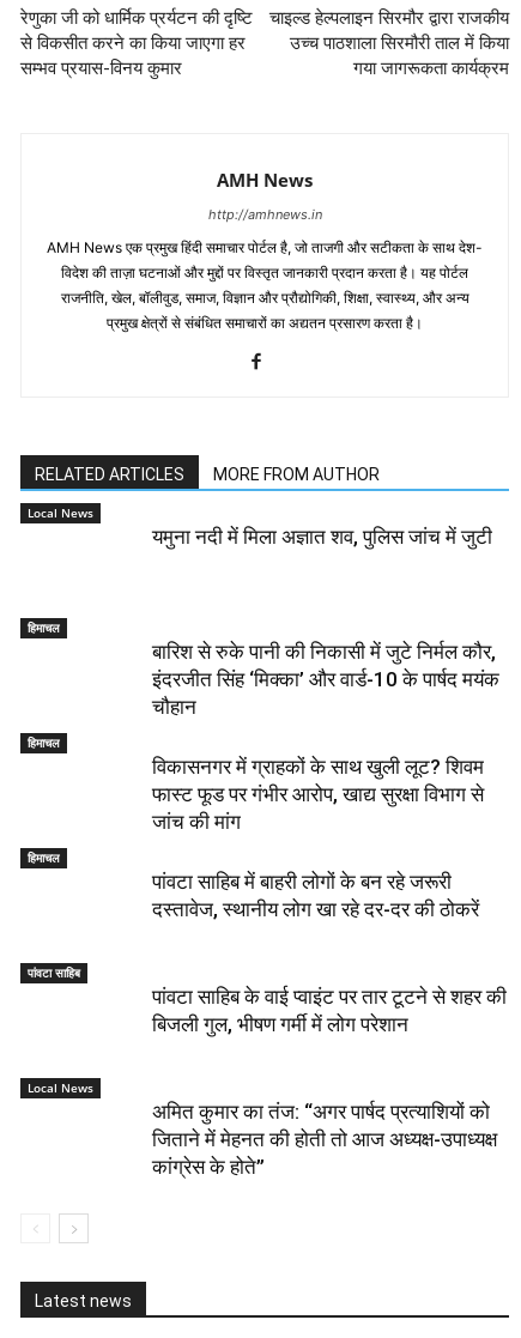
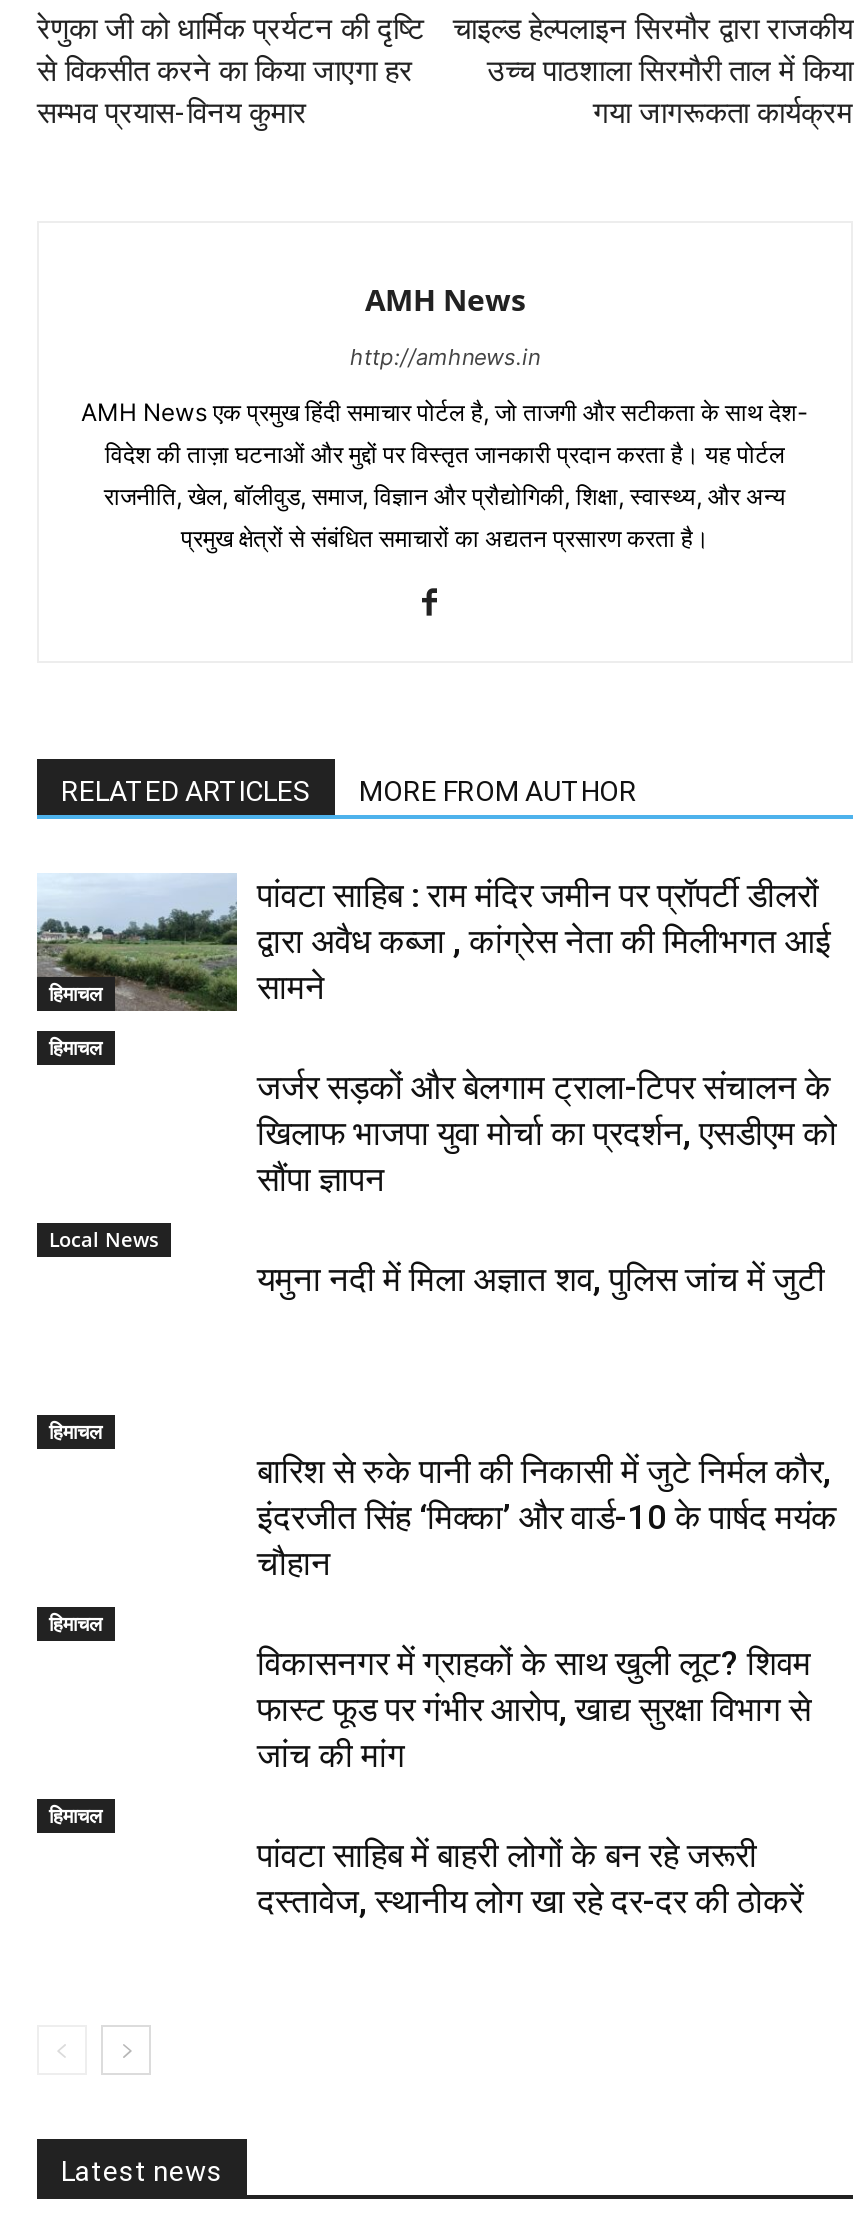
none -> [35,874,229,1014] [image] | हिमाचल
none -> [49,875,837,1199] पांवटा साहिब : राम मंदिर जमीन पर प्रॉपर्टी डीलरों | द्वारा अवैध कब्जा , कांग्रेस नेता की मिलीभगत आई | सामने | हिमाचल | जर्जर सड़कों और बेलगाम ट्राला-टिपर संचालन के | खिलाफ भाजपा युवा मोर्चा का प्रदर्शन, एसडीएम को | सौंपा ज्ञापन
moved [28,505,499,922] -> [49,1225,837,1921]: Local News | यमुना नदी में मिला अज्ञात शव, पुलिस जांच में जुटी | हिमाचल | ... | पांवटा साहिब में बाहरी लोगों के बन रहे जरूरी | दस्तावेज, स्थानीय लोग खा रहे दर-दर की ठोकरें
[28,965,507,1179] पांवटा साहिब | पांवटा साहिब के वाई प्वाइंट पर तार टूटने से शहर की | बिजली गुल, भीषण गर्मी में लोग परेशान | Local News | अमित कुमार का तंज: “अगर पार्षद प्रत्याशियों को | जिताने में मेहनत की होती तो आज अध्यक्ष-उपाध्यक्ष | कांग्रेस के होते” -> none

